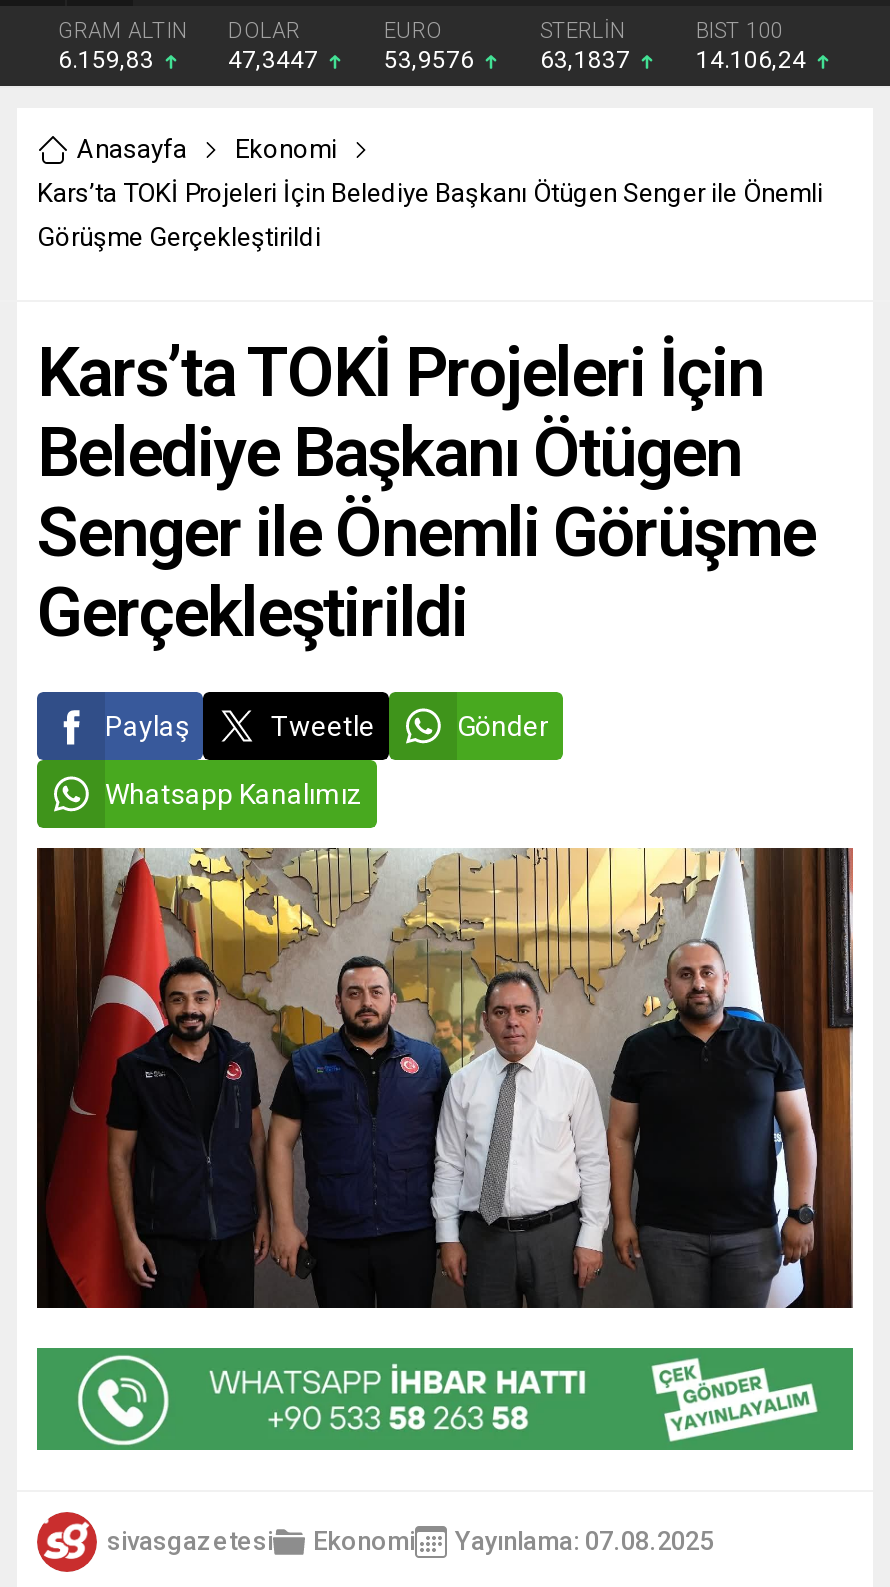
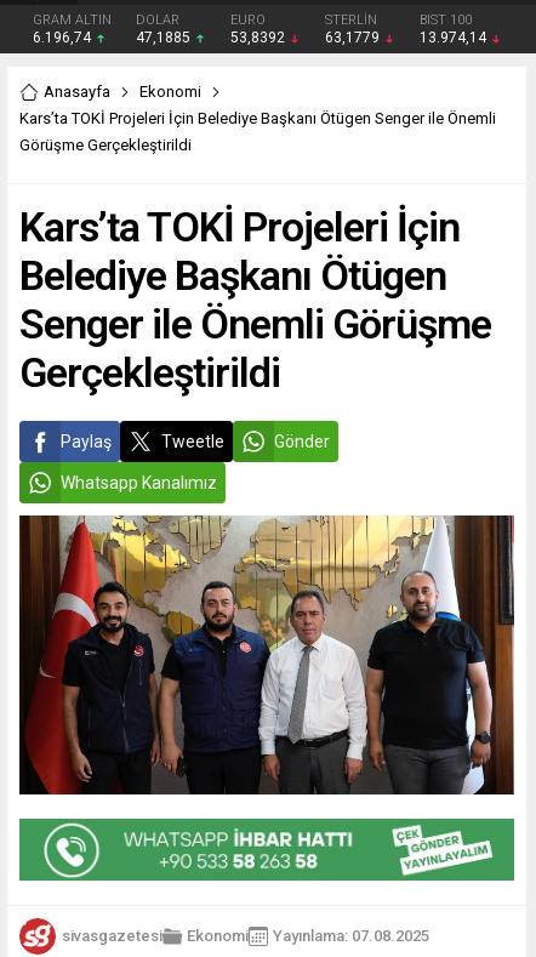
[58,46,160,74] 6.159,83 -> [32,29,94,46] 6.196,74
[228,46,324,74] 47,3447 -> [135,29,193,46] 47,1885
[384,46,480,74] 53,9576 -> [230,29,288,46] 53,8392
[540,46,636,74] 63,1837 -> [324,29,383,46] 63,1779
[696,46,812,74] 14.106,24 -> [419,29,489,46] 13.974,14

